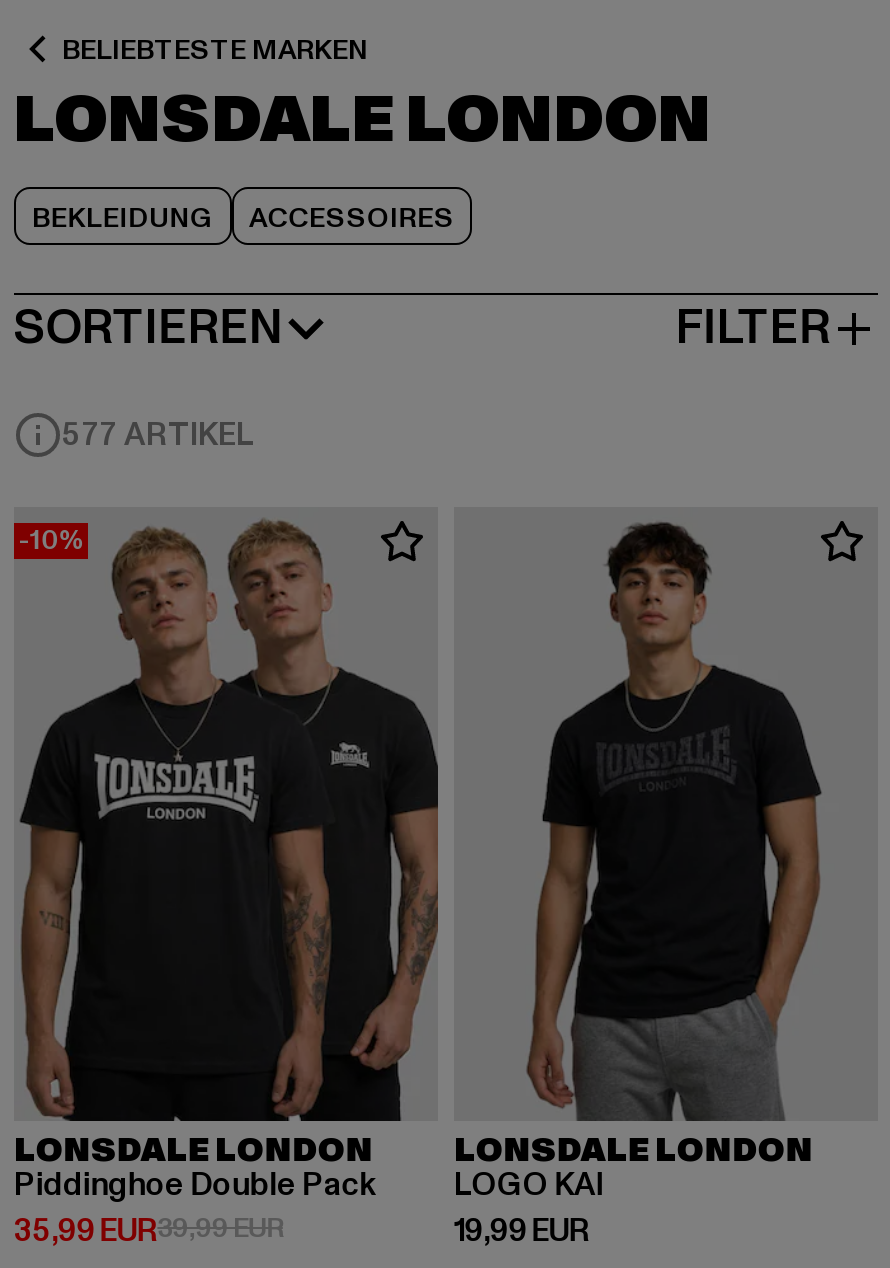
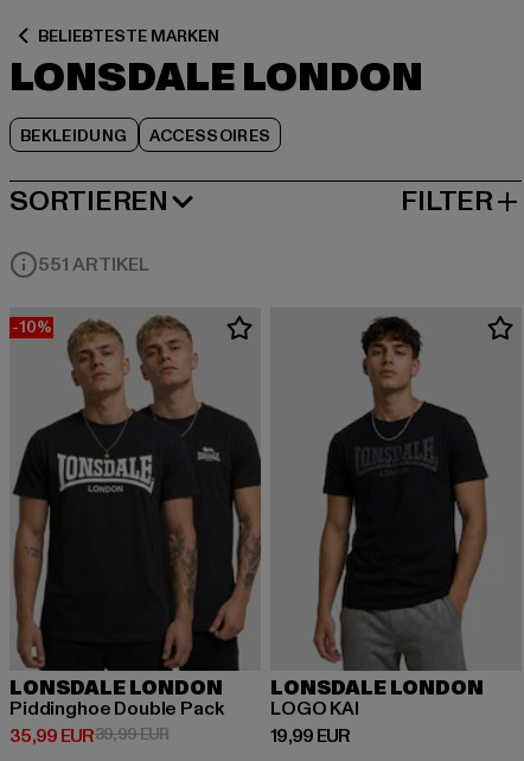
[62,413,254,457] 577 ARTIKEL -> [38,252,149,278] 551 ARTIKEL

